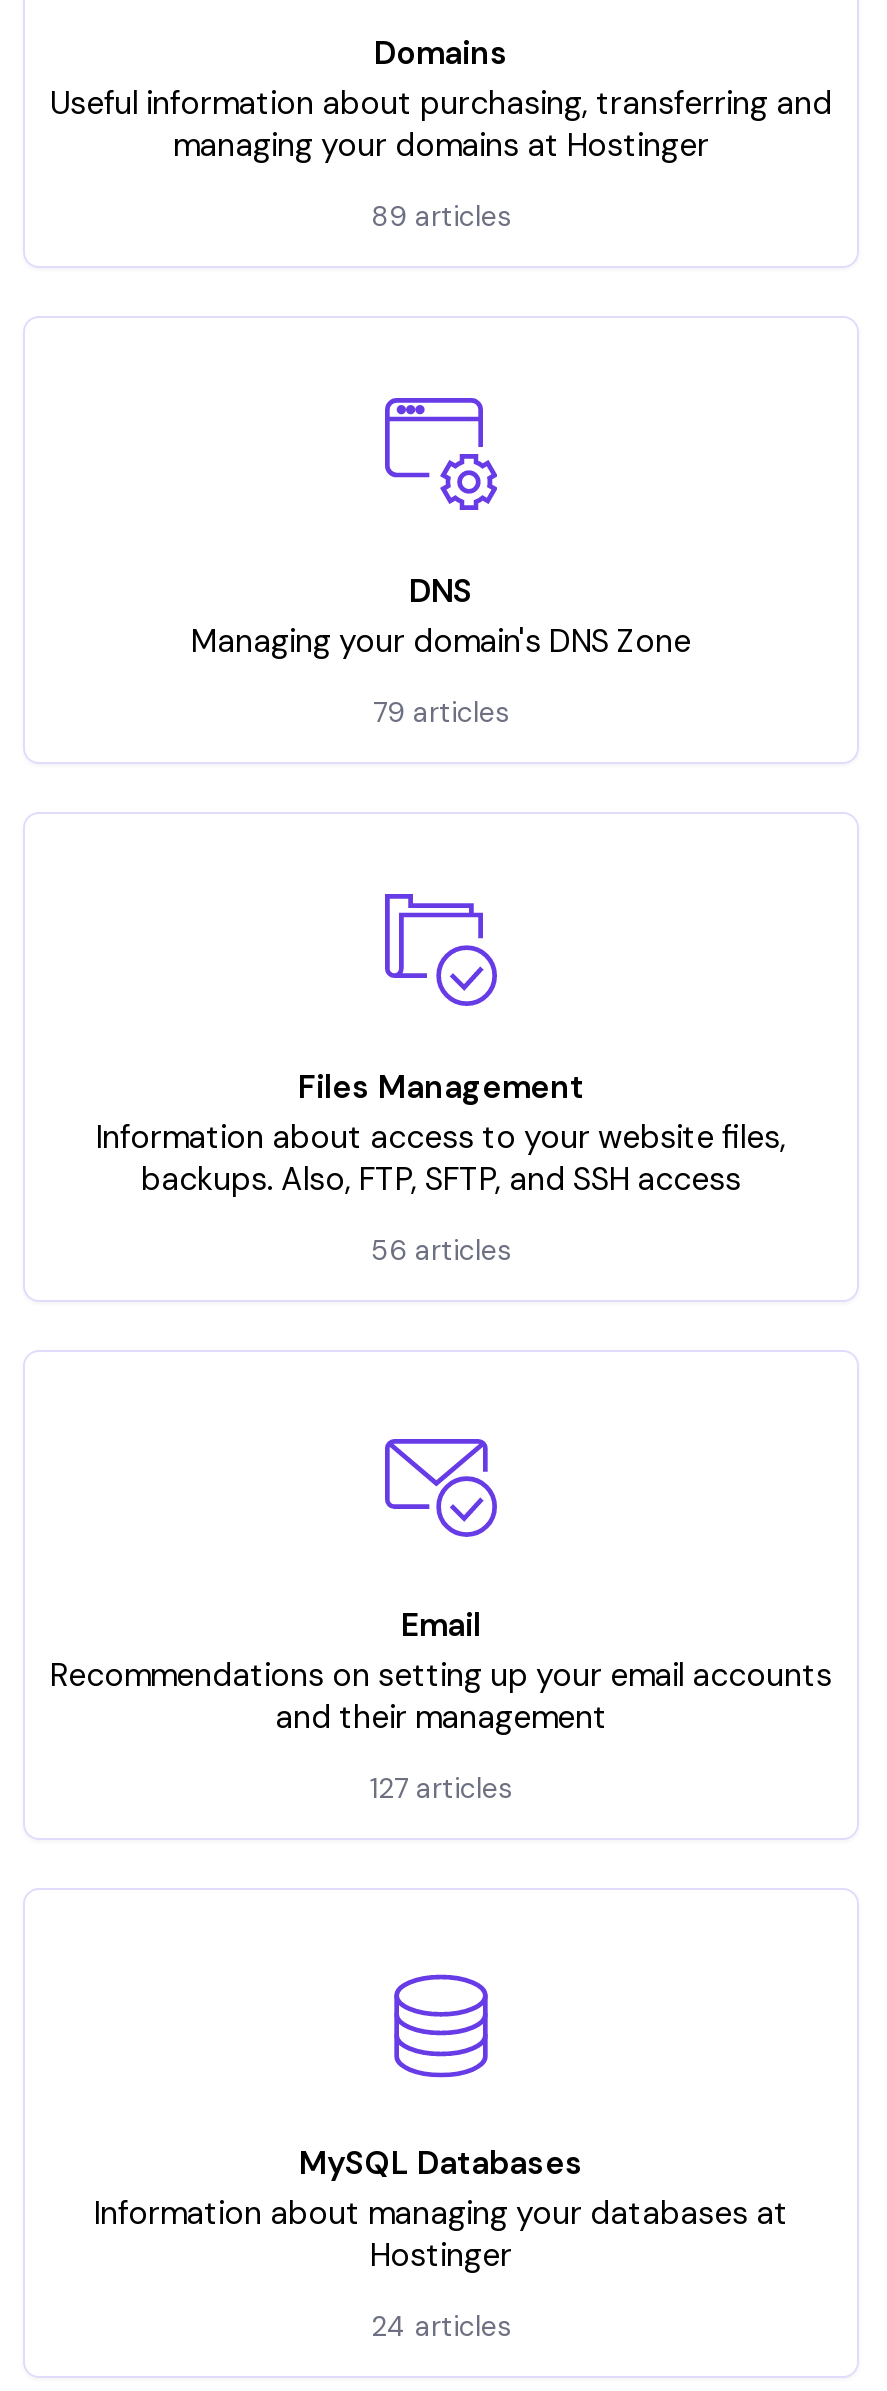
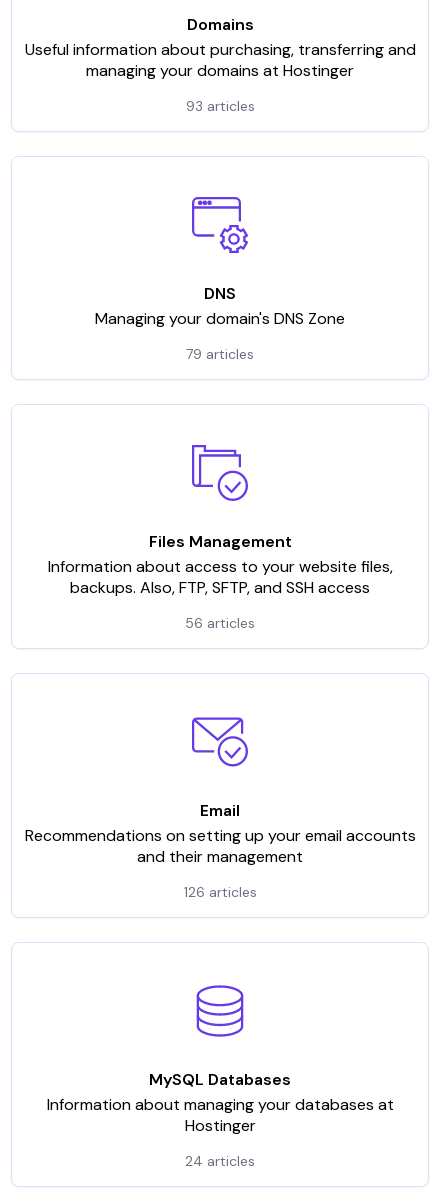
[371,198,511,234] 89 articles -> [185,97,254,115] 93 articles
[370,1770,512,1806] 127 articles -> [183,883,256,901] 126 articles

